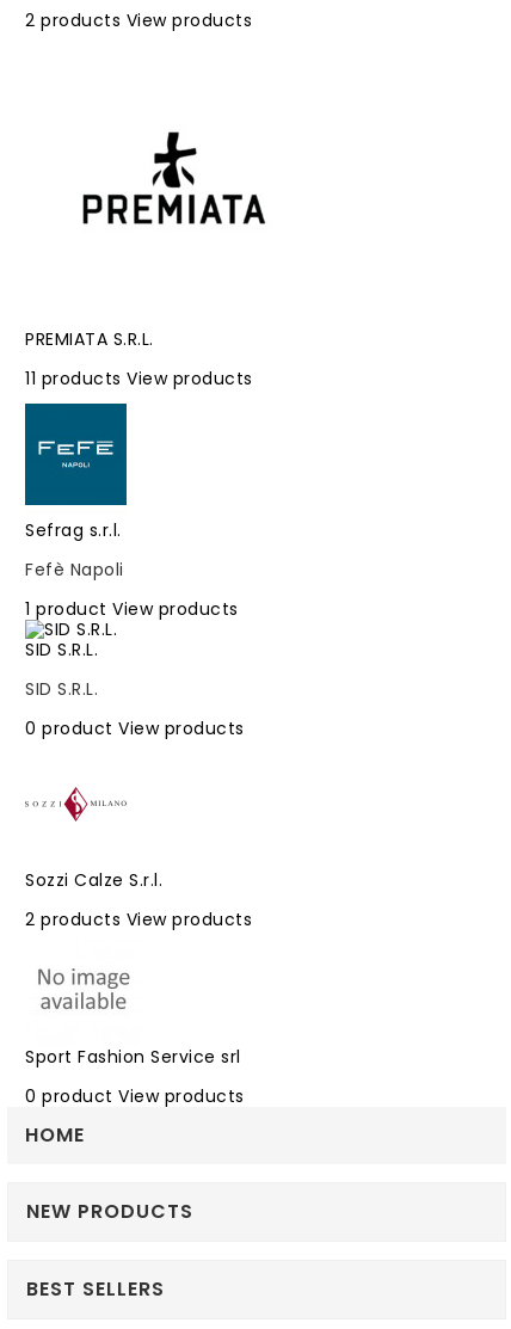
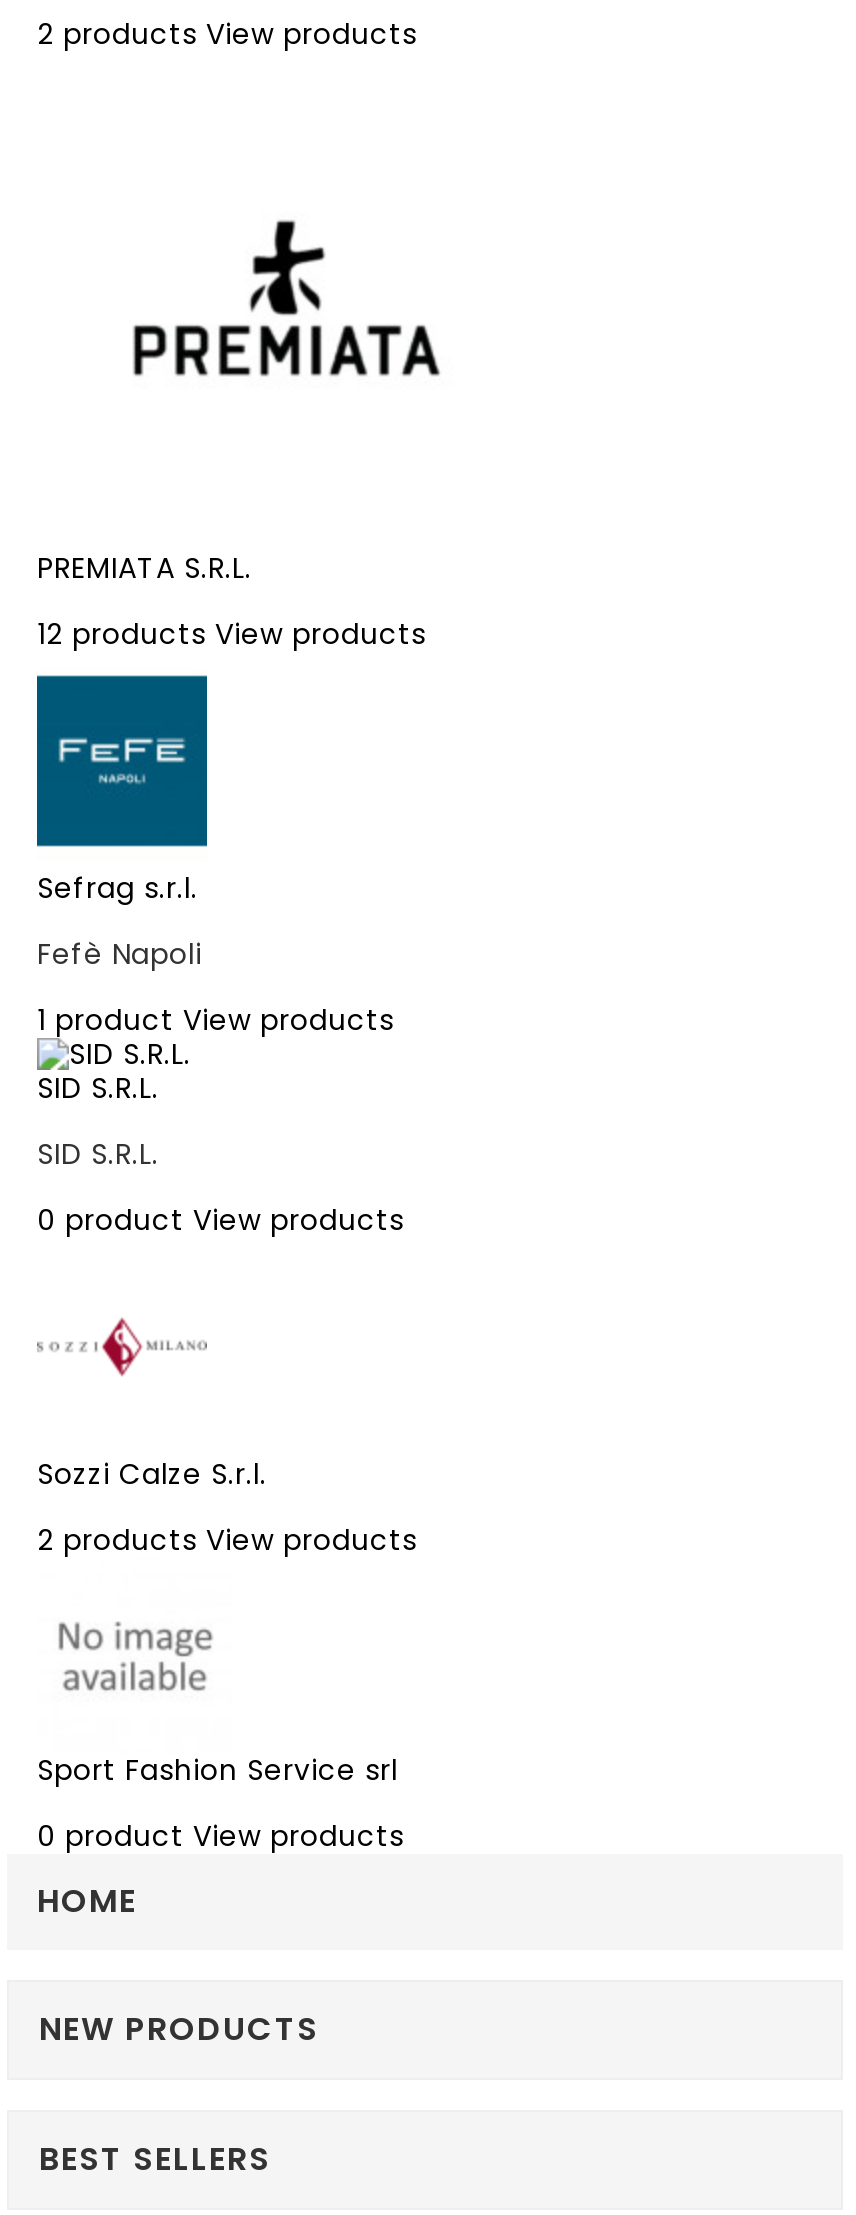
[25,366,253,390] 11 products View products -> [37,613,426,653] 12 products View products

